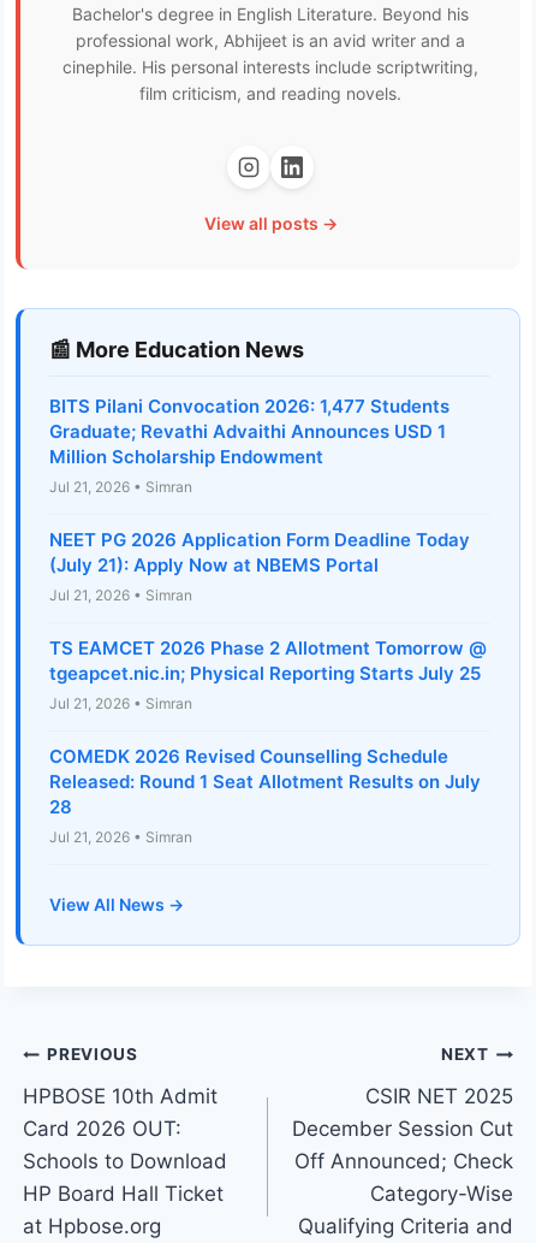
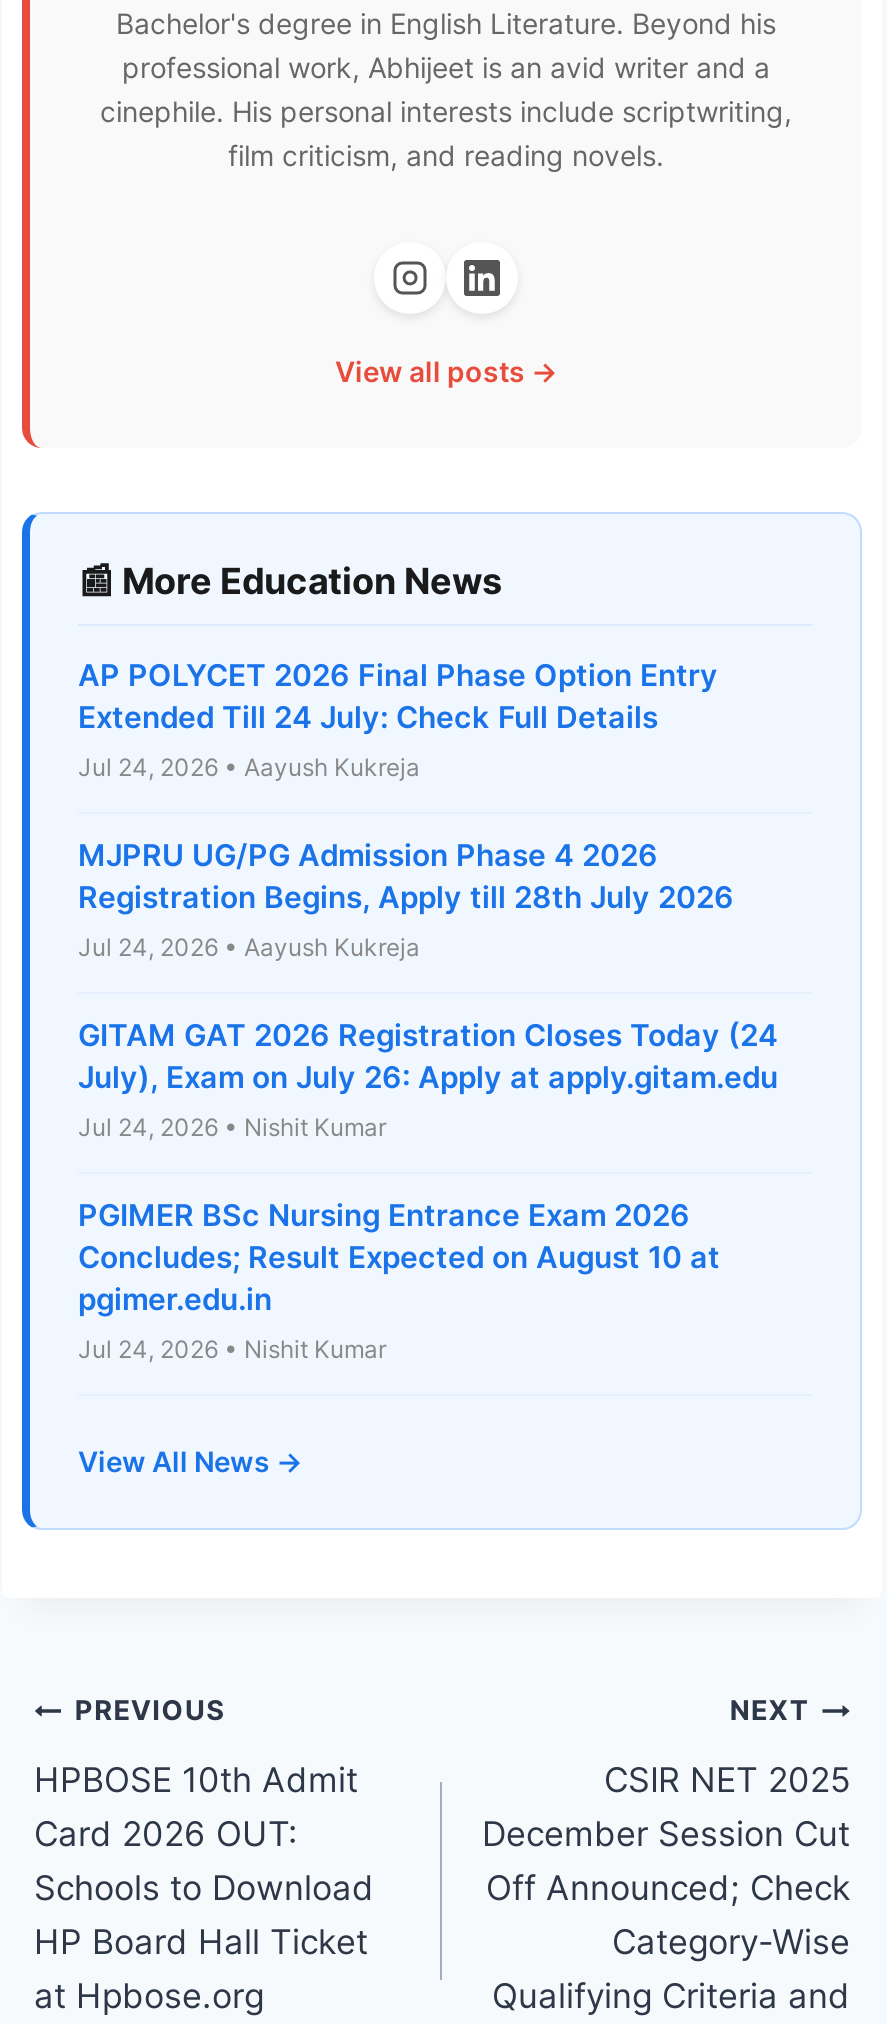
[49,395,449,496] BITS Pilani Convocation 2026: 1,477 Students | Graduate; Revathi Advaithi Announces USD 1 | Million Scholarship Endowment | Jul 21, 2026 • Simran -> [78,656,718,782] AP POLYCET 2026 Final Phase Option Entry | Extended Till 24 July: Check Full Details | Jul 24, 2026 • Aayush Kukreja
[49,528,470,604] NEET PG 2026 Application Form Deadline Today | (July 21): Apply Now at NBEMS Portal | Jul 21, 2026 • Simran -> [78,836,734,962] MJPRU UG/PG Admission Phase 4 2026 | Registration Begins, Apply till 28th July 2026 | Jul 24, 2026 • Aayush Kukreja
[49,636,487,712] TS EAMCET 2026 Phase 2 Allotment Tomorrow @ | tgeapcet.nic.in; Physical Reporting Starts July 25 | Jul 21, 2026 • Simran -> [78,1016,778,1142] GITAM GAT 2026 Registration Closes Today (24 | July), Exam on July 26: Apply at apply.gitam.edu | Jul 24, 2026 • Nishit Kumar
[49,745,481,846] COMEDK 2026 Revised Counselling Schedule | Released: Round 1 Seat Allotment Results on July | 28 | Jul 21, 2026 • Simran -> [78,1196,720,1364] PGIMER BSc Nursing Entrance Exam 2026 | Concludes; Result Expected on August 10 at | pgimer.edu.in | Jul 24, 2026 • Nishit Kumar

